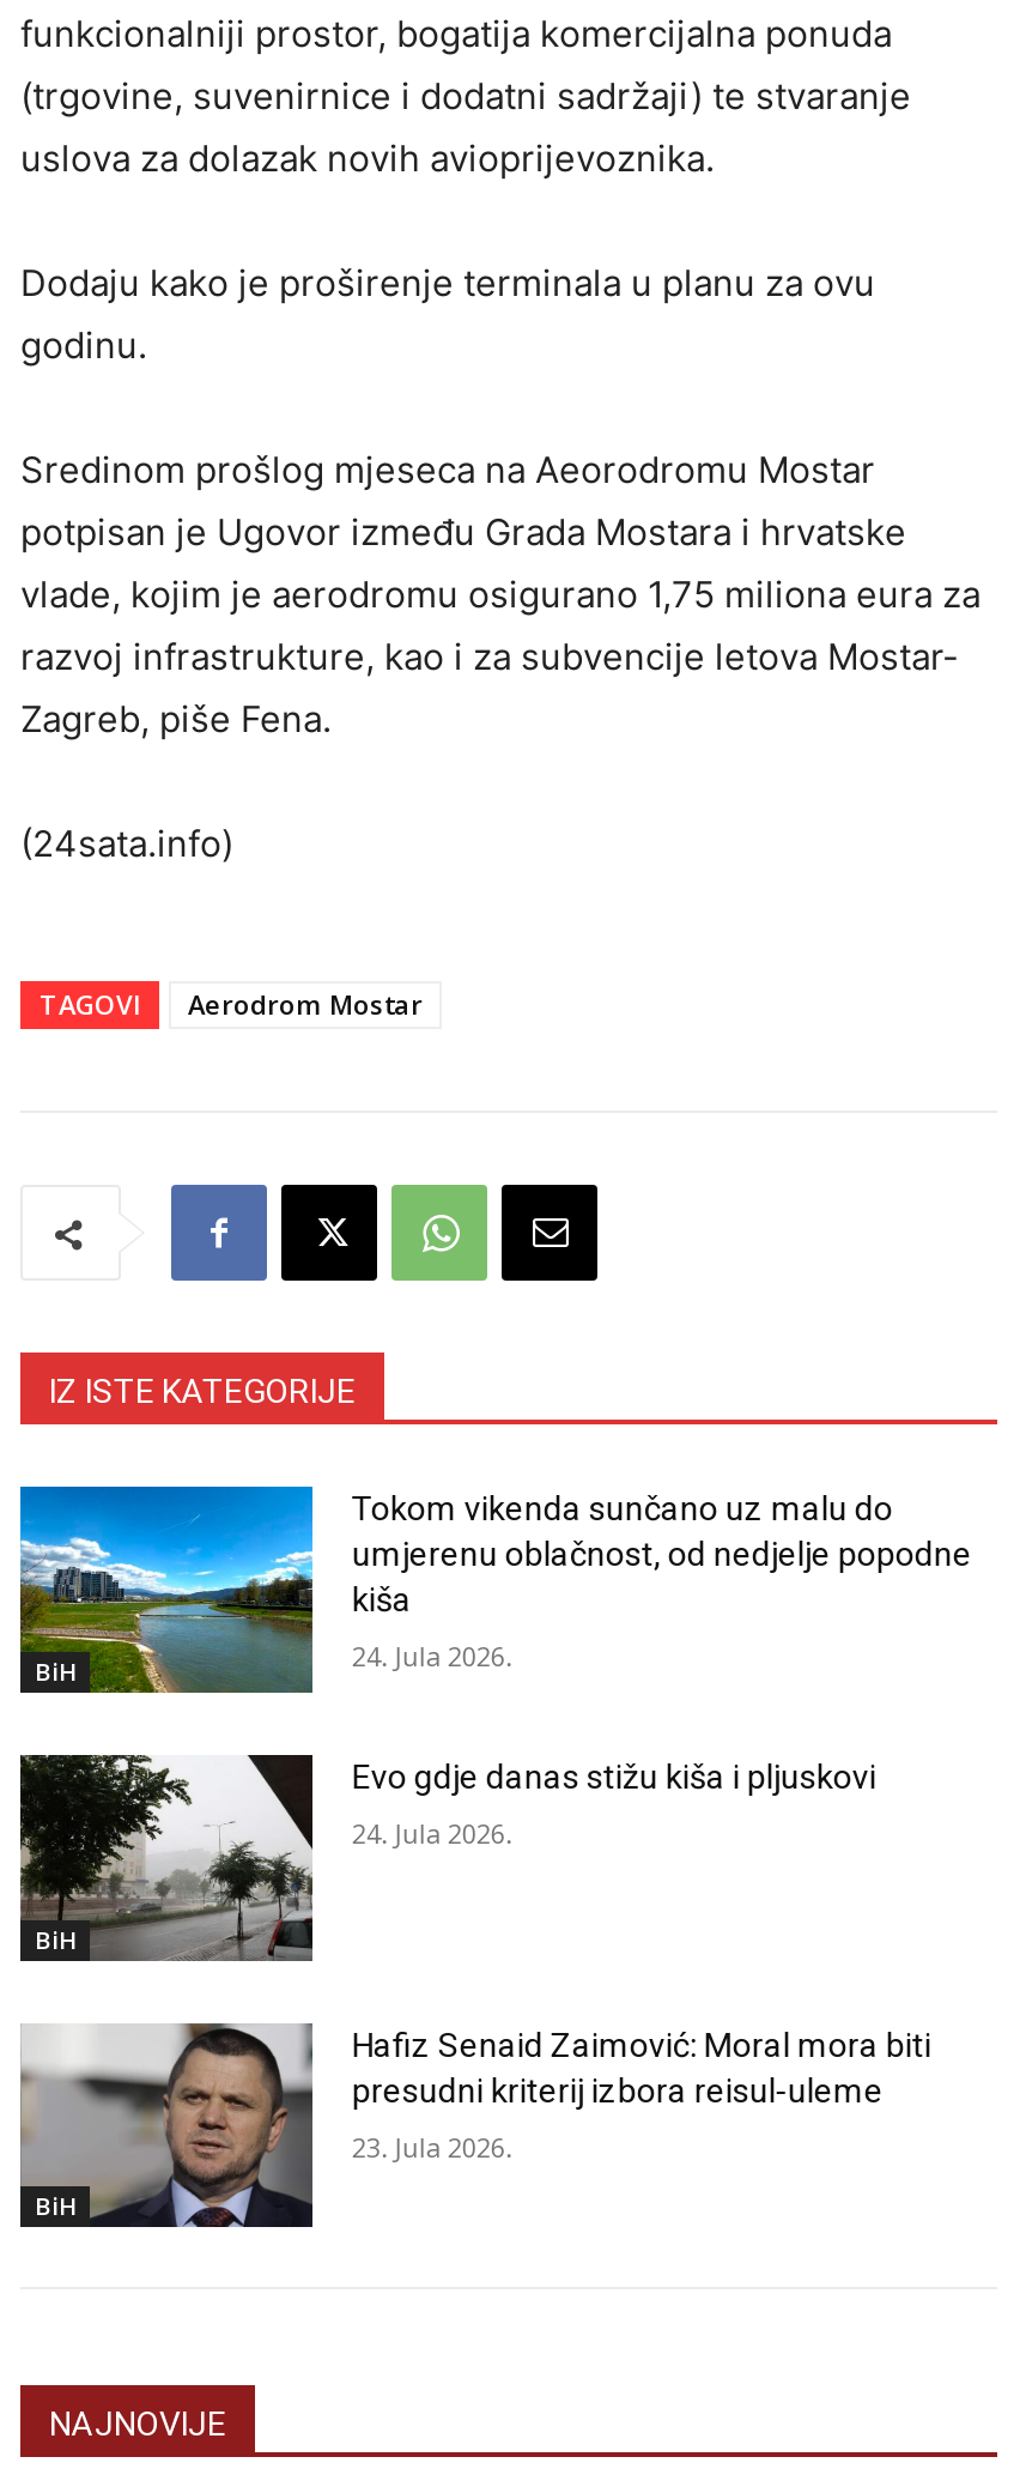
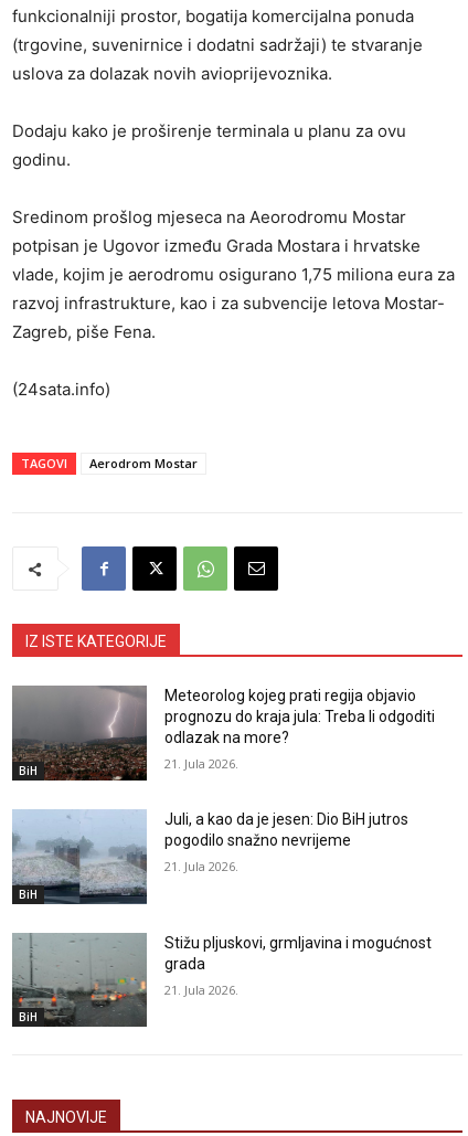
[18,1484,972,1695] [image] | Tokom vikenda sunčano uz malu do | umjerenu oblačnost, od nedjelje popodne | kiša -> [11,684,435,782] [image] | Meteorolog kojeg prati regija objavio | prognozu do kraja jula: Treba li odgoditi | odlazak na more?
[352,1638,512,1674] 24. Jula 2026. -> [165,755,239,772] 21. Jula 2026.
[18,1753,876,1961] [image] | Evo gdje danas stižu kiša i pljuskovi -> [11,809,409,904] [image] | Juli, a kao da je jesen: Dio BiH jutros | pogodilo snažno nevrijeme
[352,1814,512,1850] 24. Jula 2026. -> [165,858,239,874] 21. Jula 2026.
[20,2023,931,2227] [image] | Hafiz Senaid Zaimović: Moral mora biti | presudni kriterij izbora reisul-uleme -> [12,933,432,1027] [image] | Stižu pljuskovi, grmljavina i mogućnost | grada
[352,2128,512,2164] 23. Jula 2026. -> [165,981,239,997] 21. Jula 2026.

